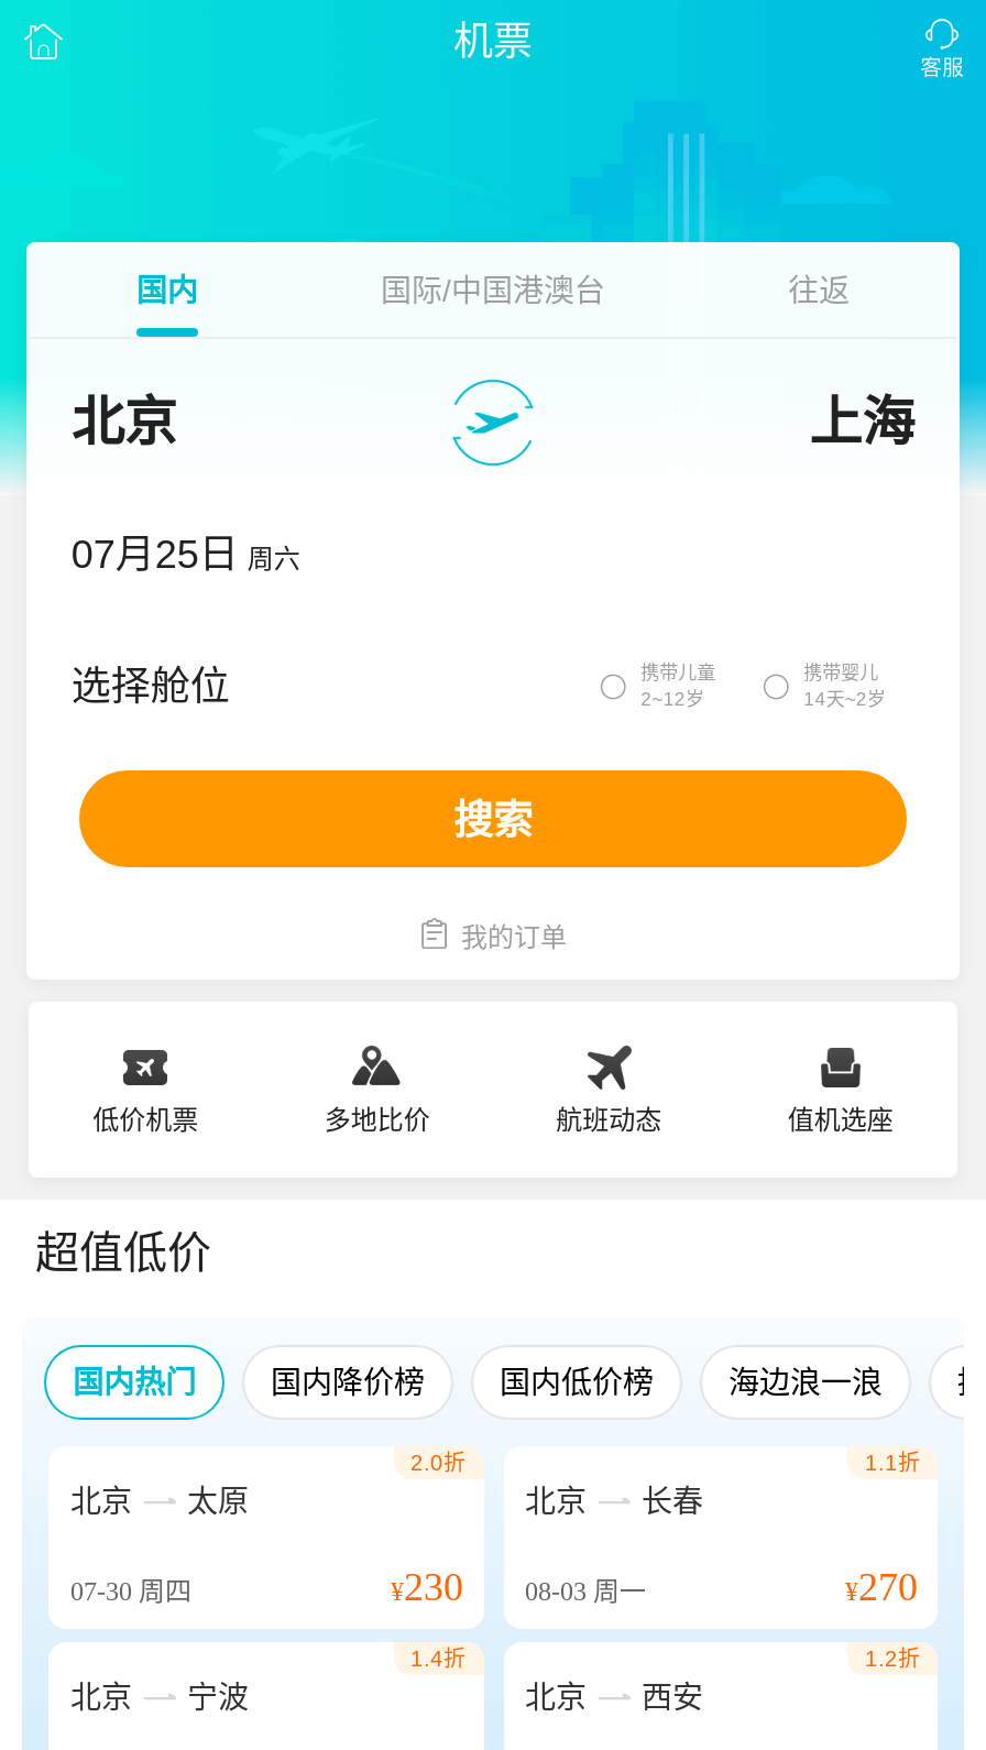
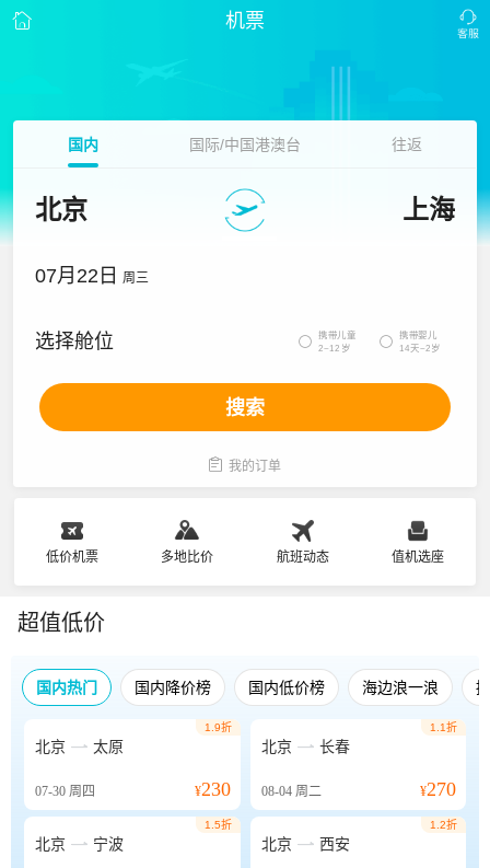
[71,533,300,577] 07月25日 周六 -> [35,265,149,287] 07月22日 周三
[410,1451,465,1475] 2.0折 -> [204,721,231,733] 1.9折
[391,1565,646,1609] ¥230 08-03周一 -> [194,778,321,800] ¥230 08-04周二
[410,1647,465,1671] 1.4折 -> [204,819,231,831] 1.5折

